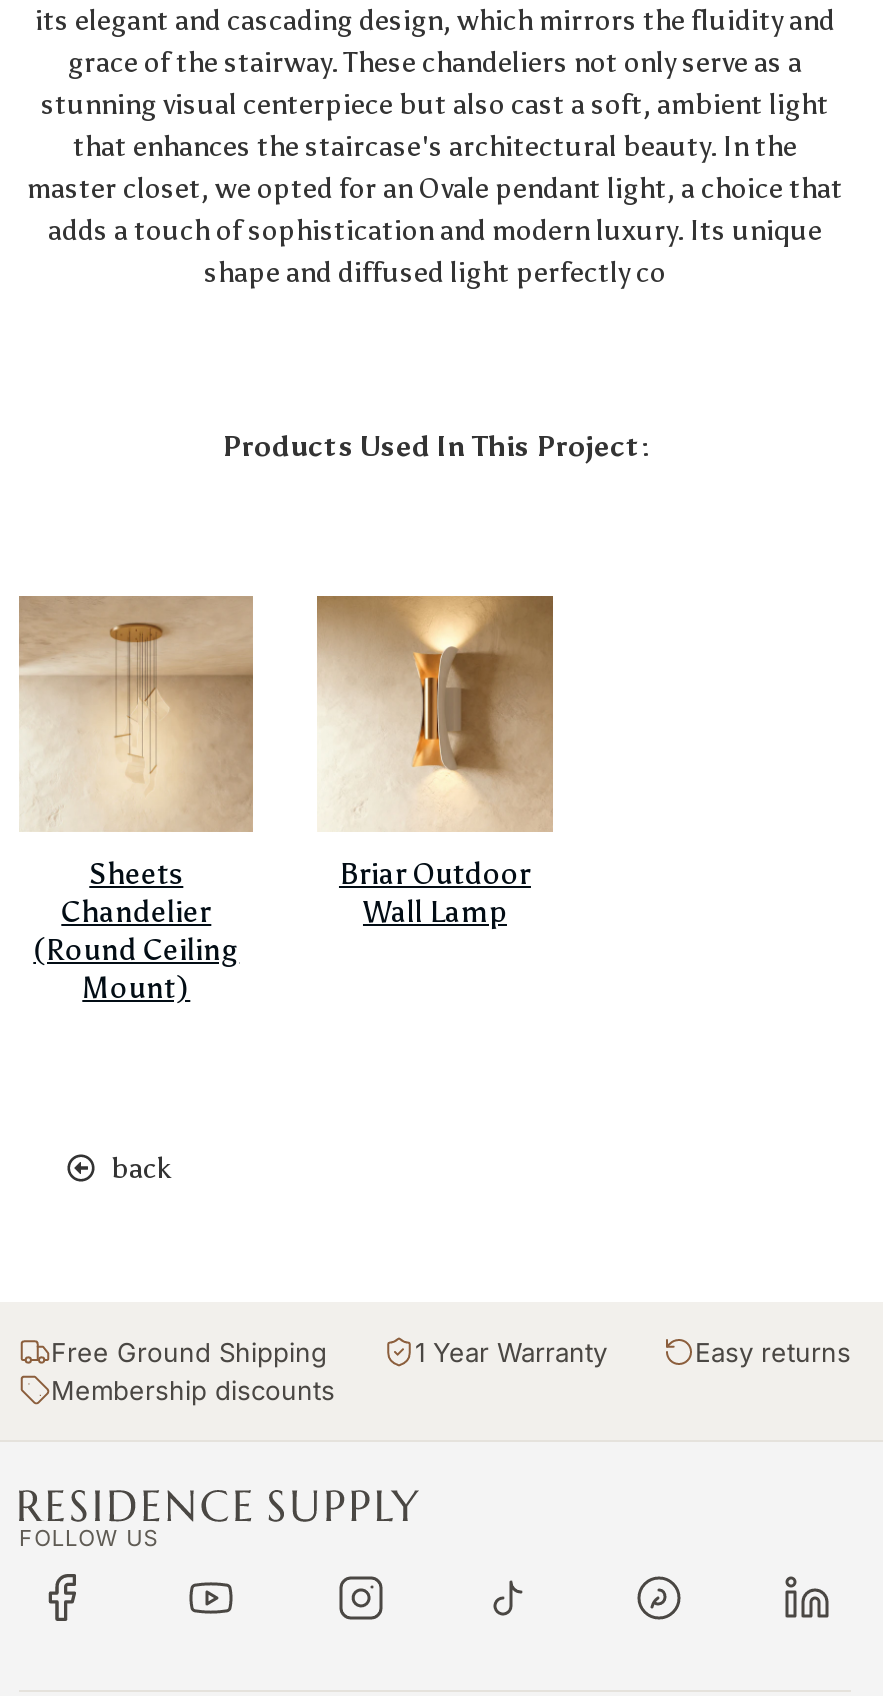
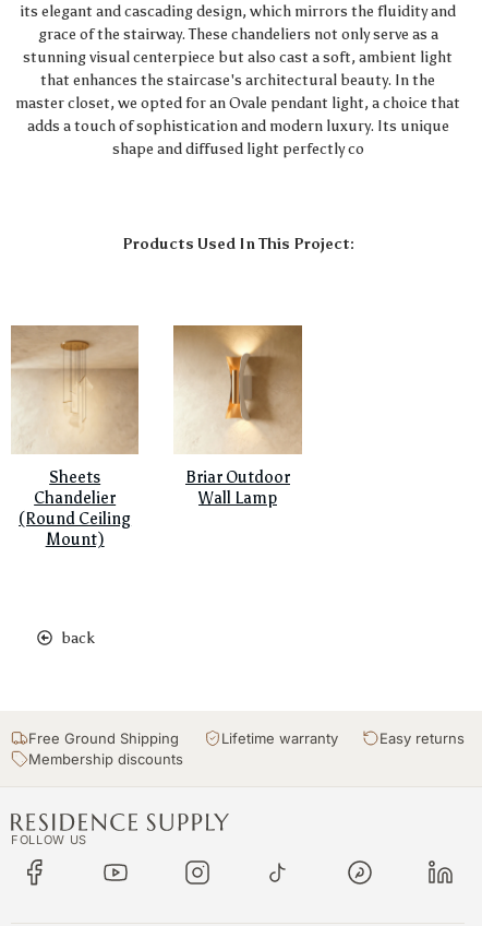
[415,1335,607,1367] 1 Year Warranty -> [221,729,338,746] Lifetime warranty

